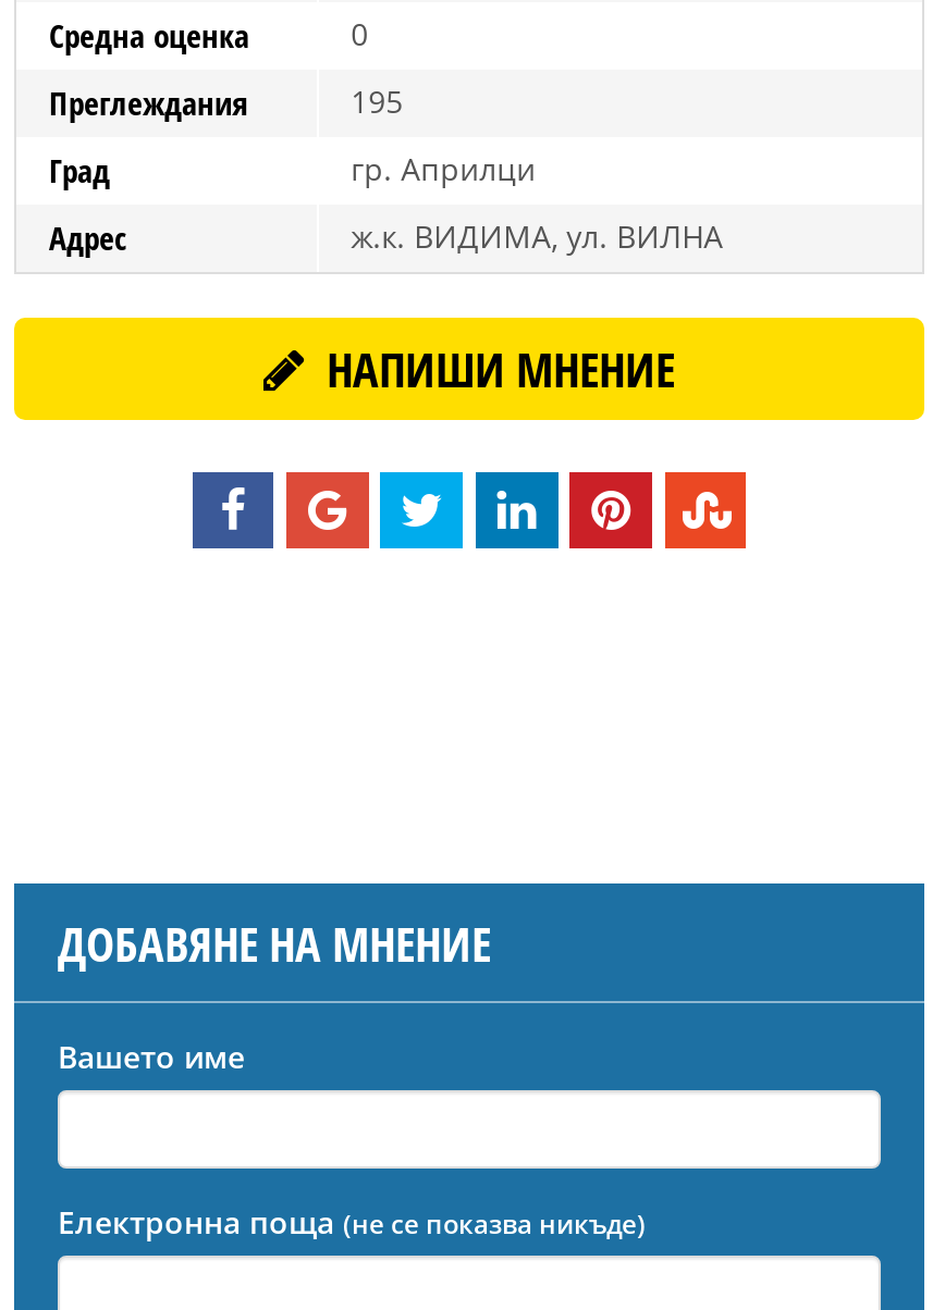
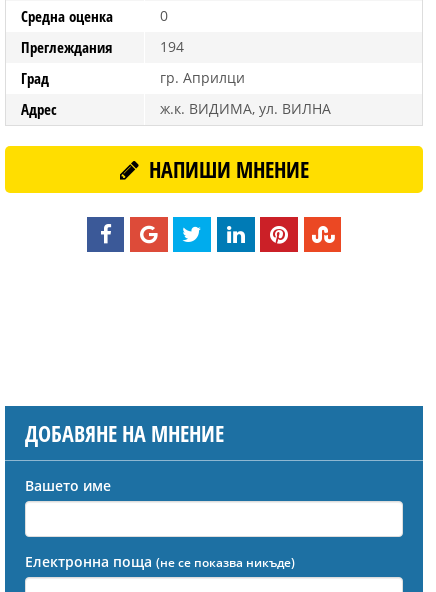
[351,81,403,122] 195 -> [160,37,184,56] 194

